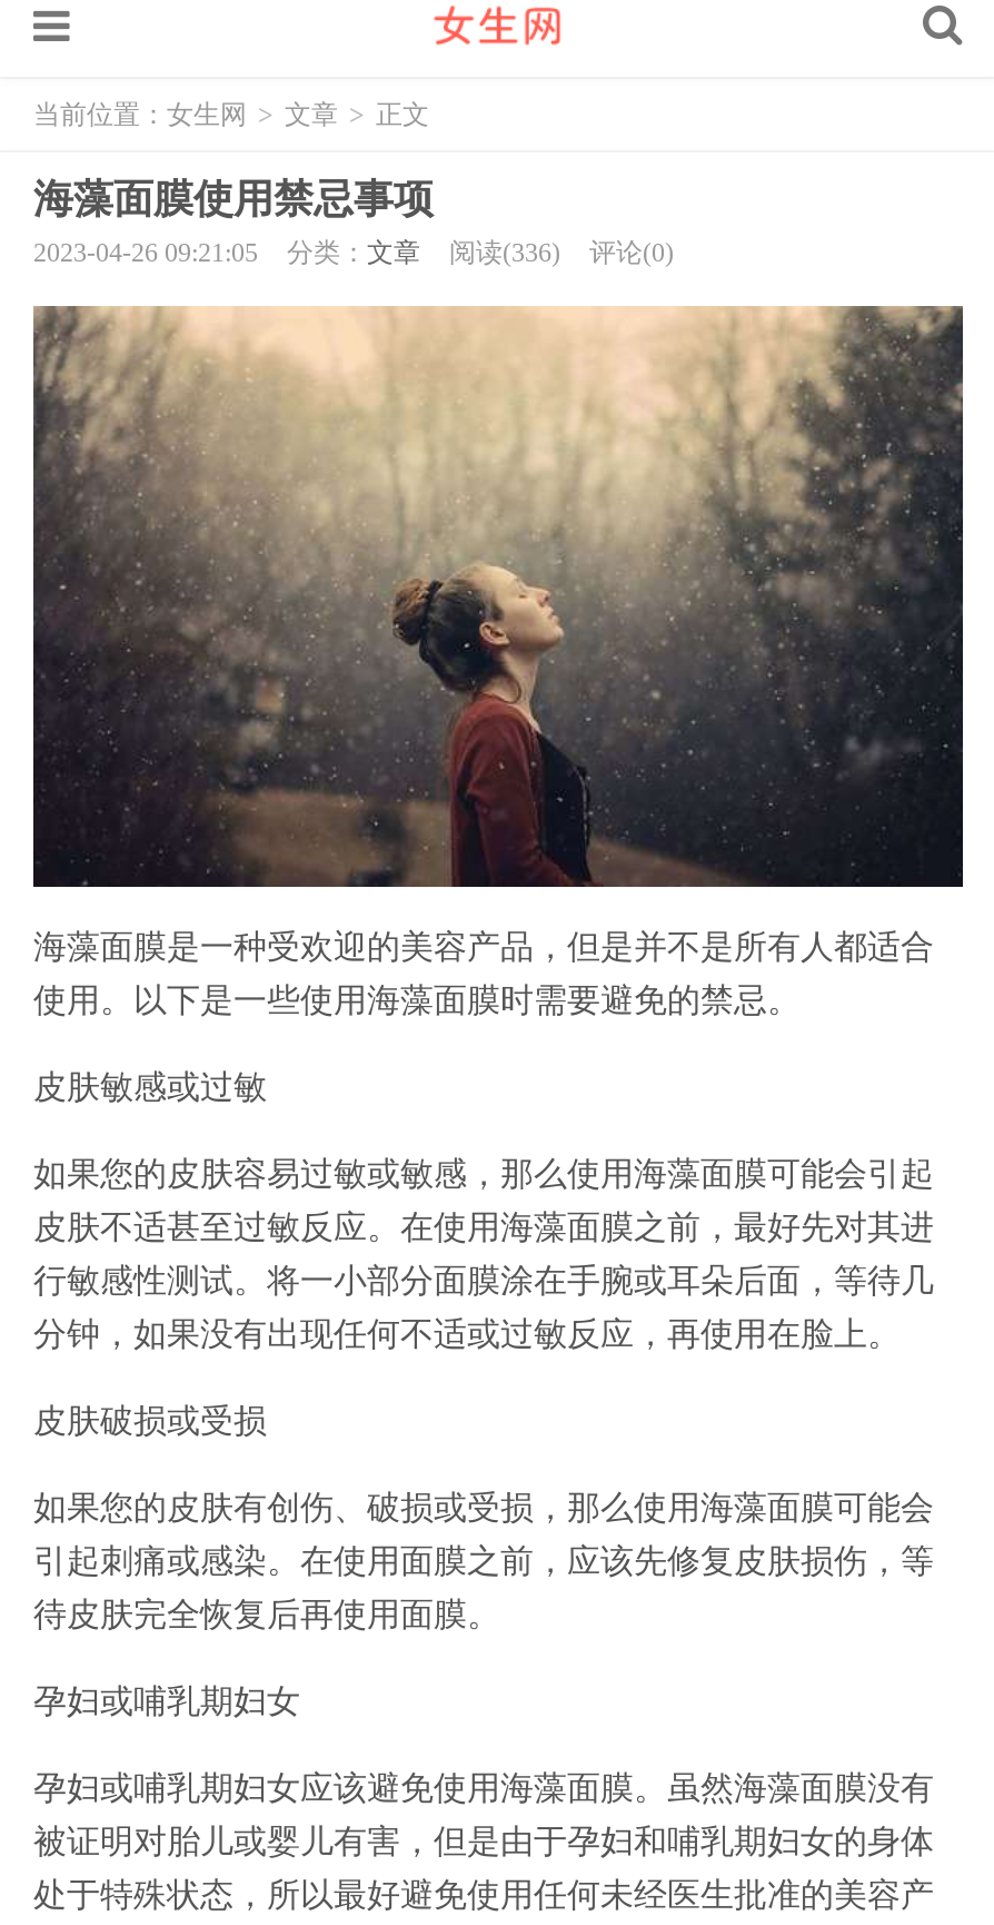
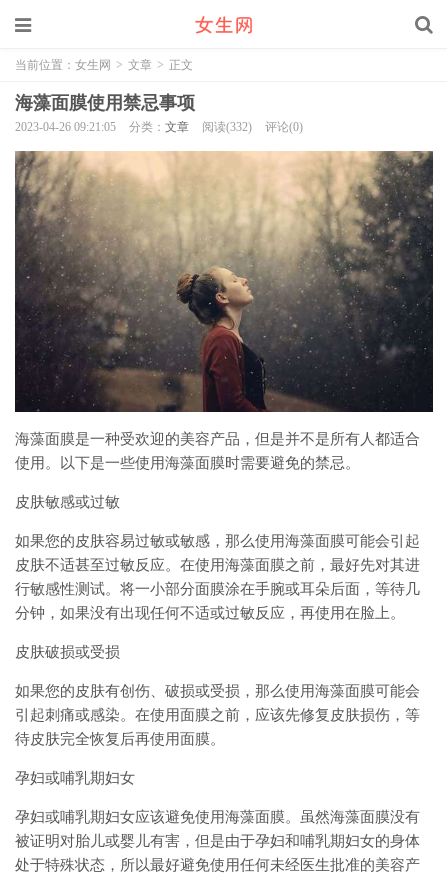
[33,237,674,268] 2023-04-26 09:21:05 分类：文章 阅读(336) 评论(0) -> [15,120,303,134] 2023-04-26 09:21:05 分类：文章 阅读(332) 评论(0)

